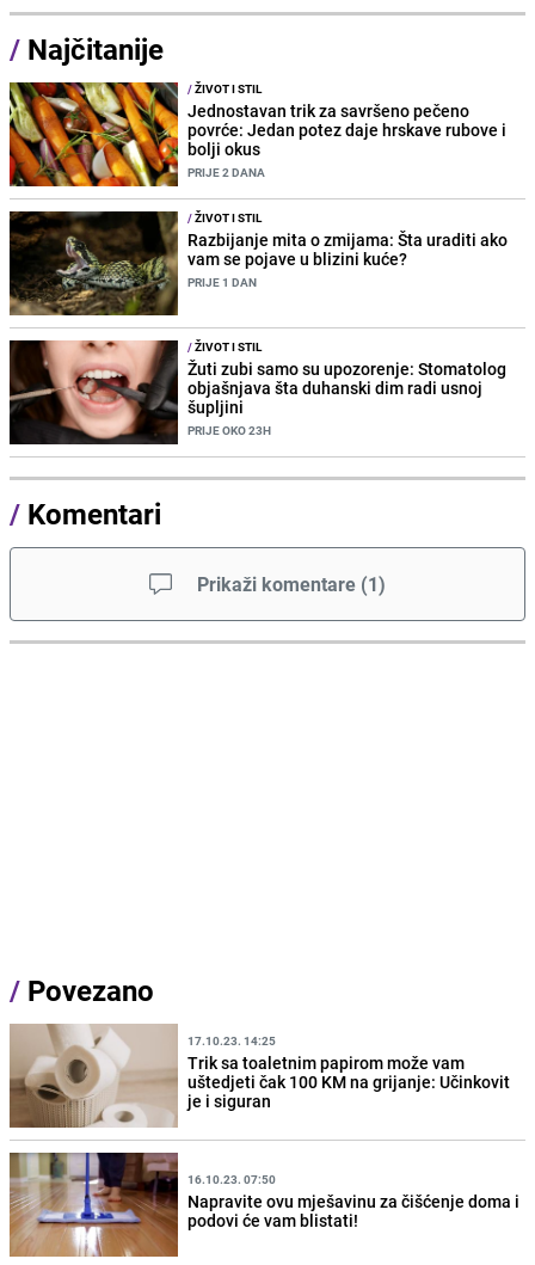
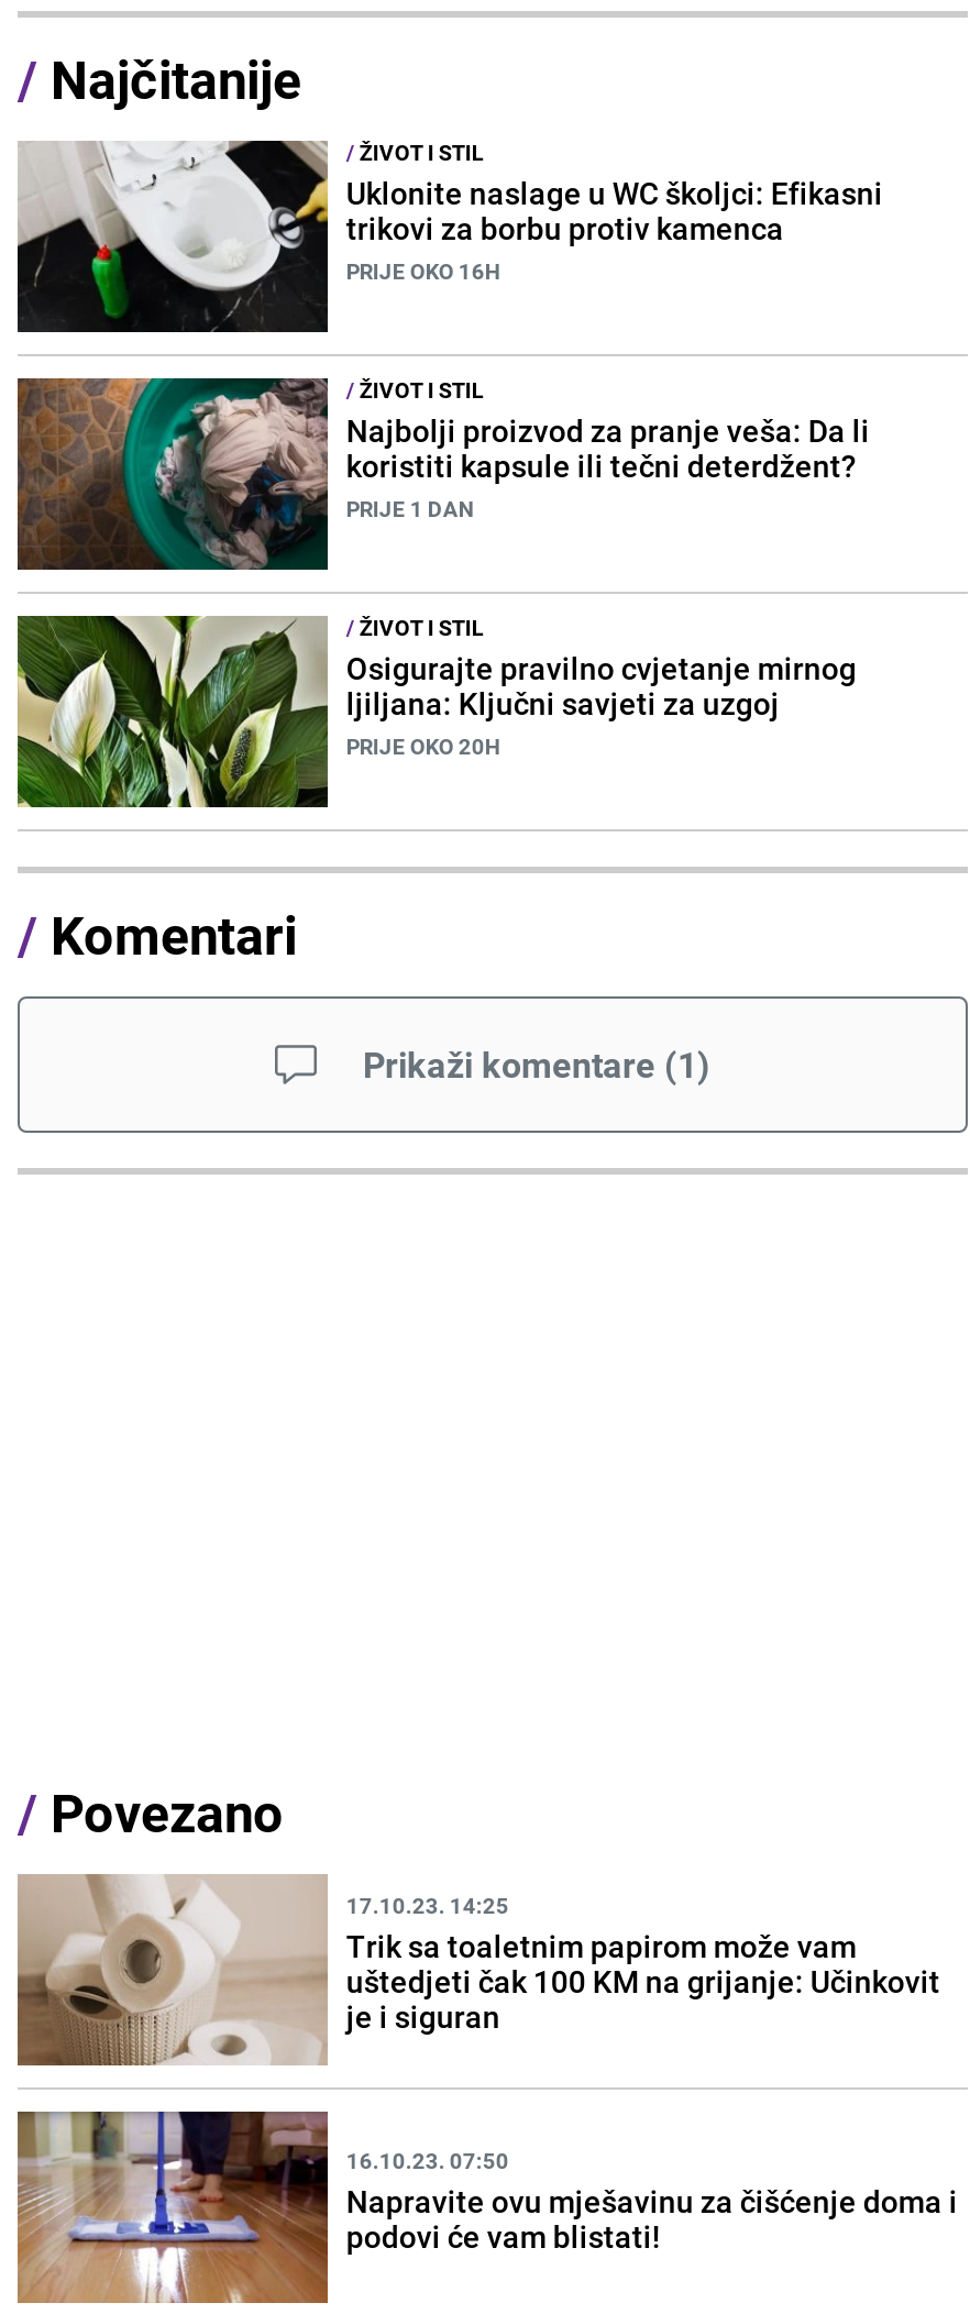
[8,81,507,188] [image] | Jednostavan trik za savršeno pečeno | povrće: Jedan potez daje hrskave rubove i | bolji okus | PRIJE 2 DANA -> [15,139,883,334] [image] | Uklonite naslage u WC školjci: Efikasni | trikovi za borbu protiv kamenca | PRIJE OKO 16H
[8,210,508,317] [image] | Razbijanje mita o zmijama: Šta uraditi ako | vam se pojave u blizini kuće? -> [15,376,869,572] [image] | Najbolji proizvod za pranje veša: Da li | koristiti kapsule ili tečni deterdžent?
[8,339,507,446] [image] | Žuti zubi samo su upozorenje: Stomatolog | objašnjava šta duhanski dim radi usnoj | šupljini | PRIJE OKO 23H -> [15,614,856,809] [image] | Osigurajte pravilno cvjetanje mirnog | ljiljana: Ključni savjeti za uzgoj | PRIJE OKO 20H

